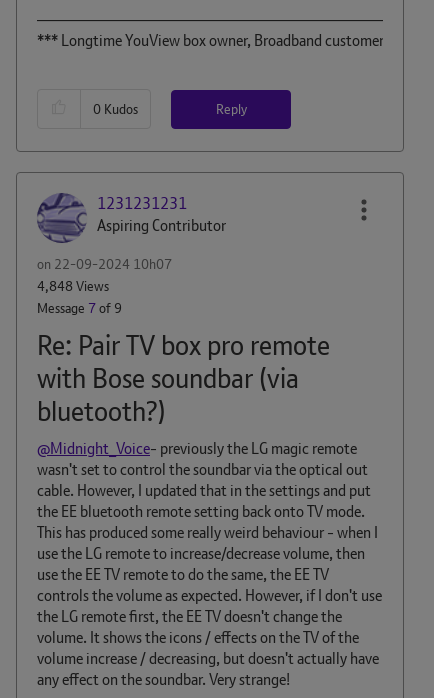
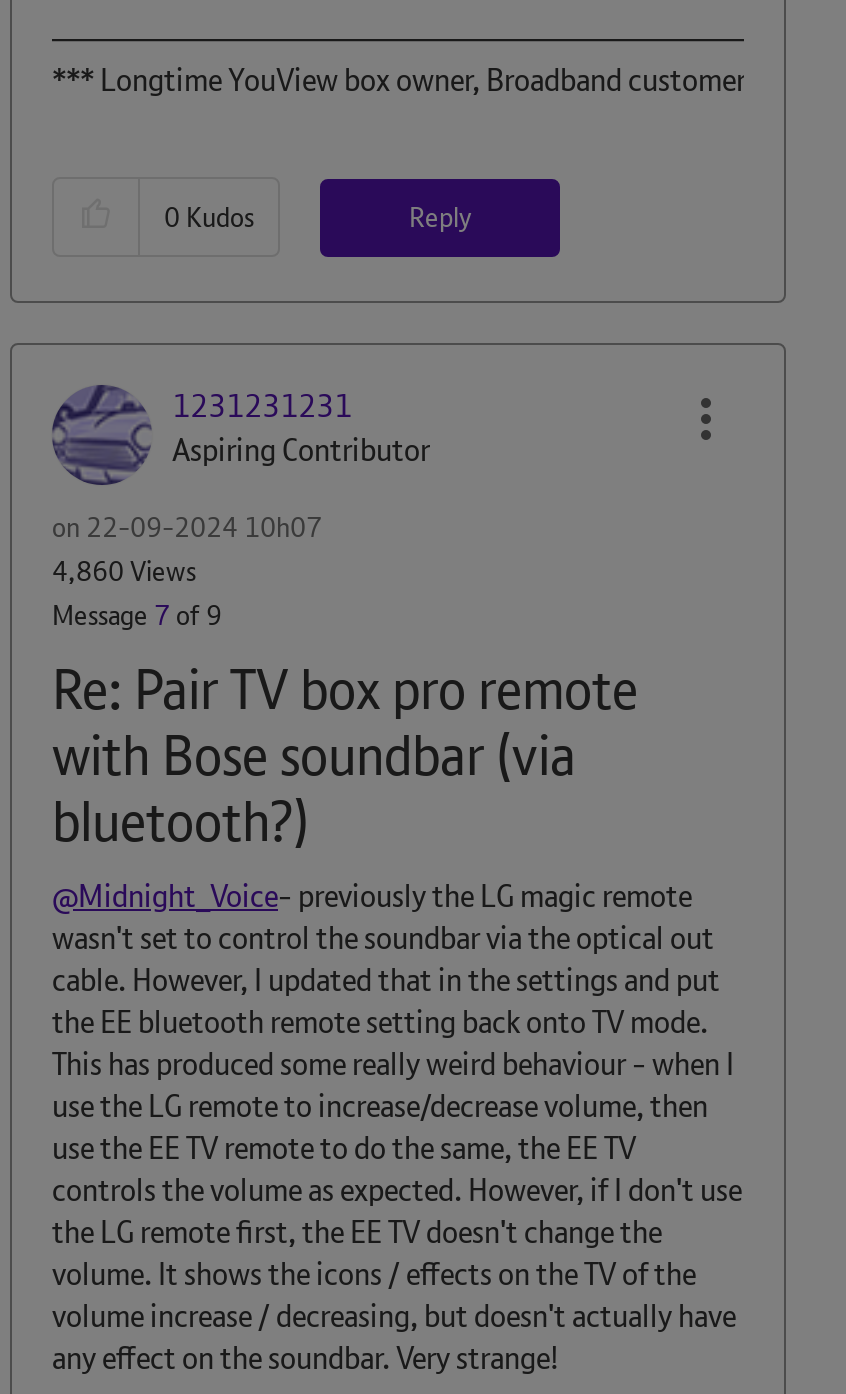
[37,277,109,295] 4,848 Views -> [52,553,196,589] 4,860 Views

